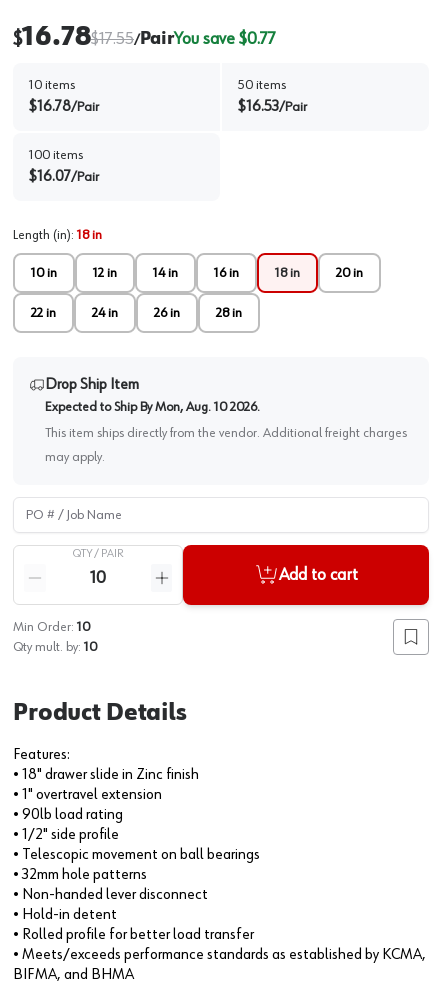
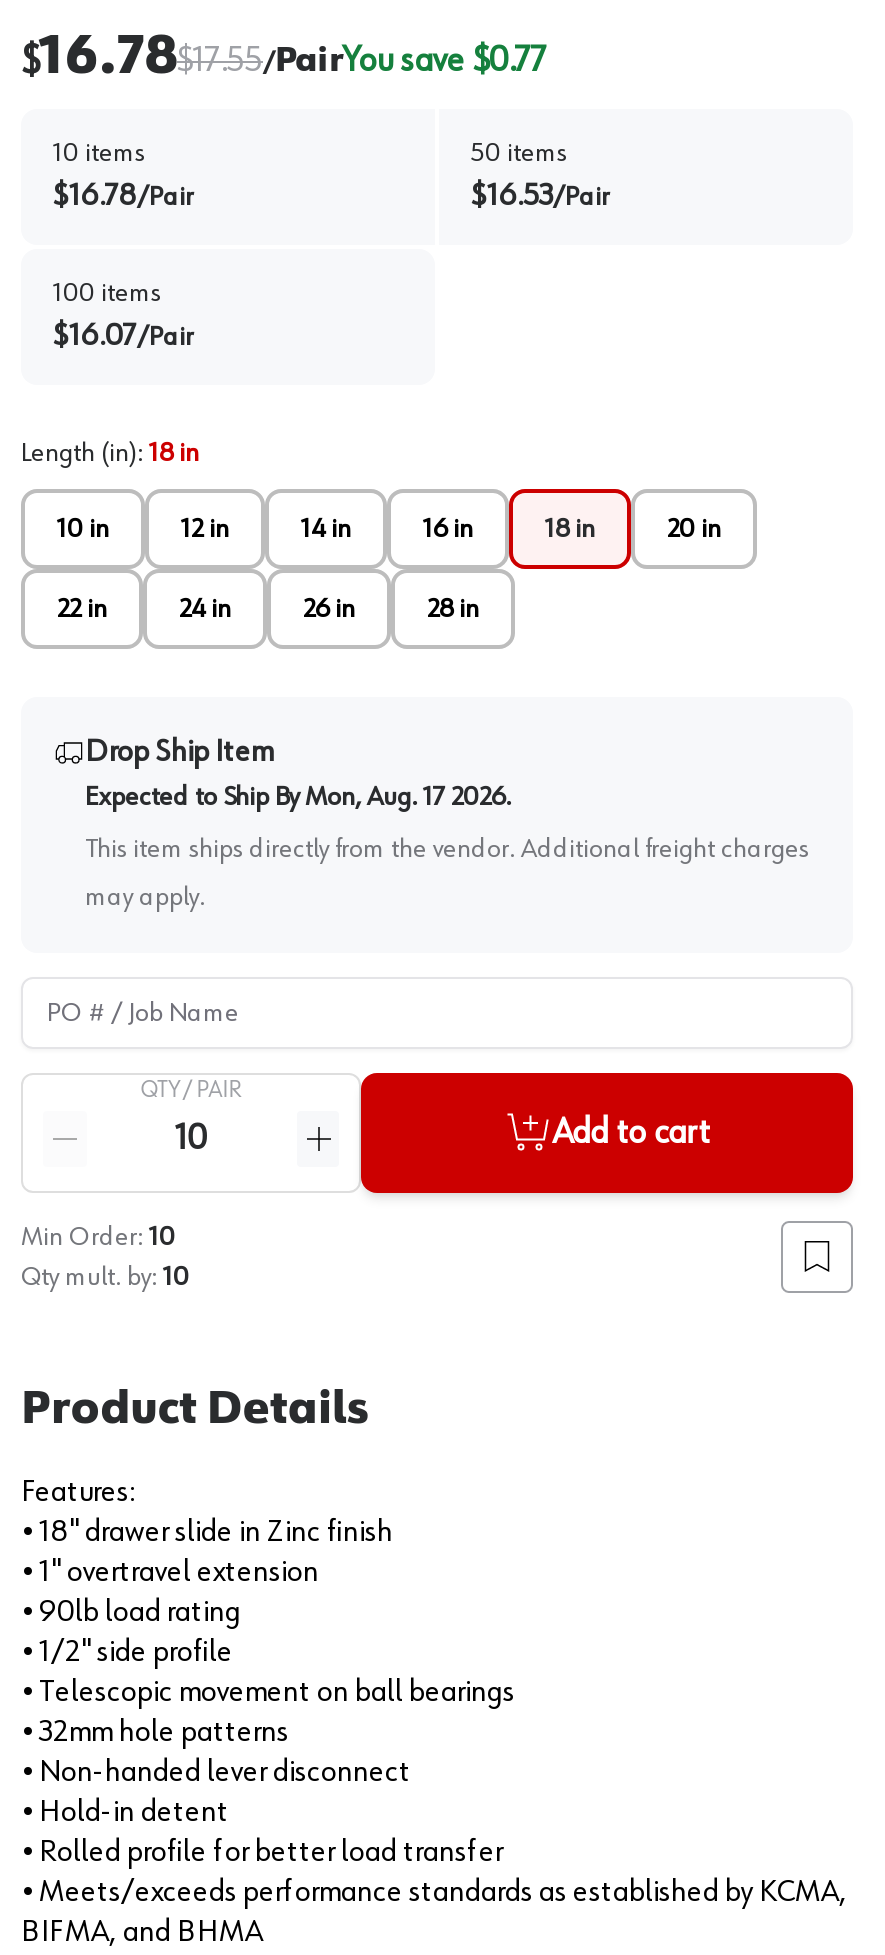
[45,400,260,414] Expected to Ship By Mon, Aug. 10 2026. -> [85,783,511,811] Expected to Ship By Mon, Aug. 17 2026.

